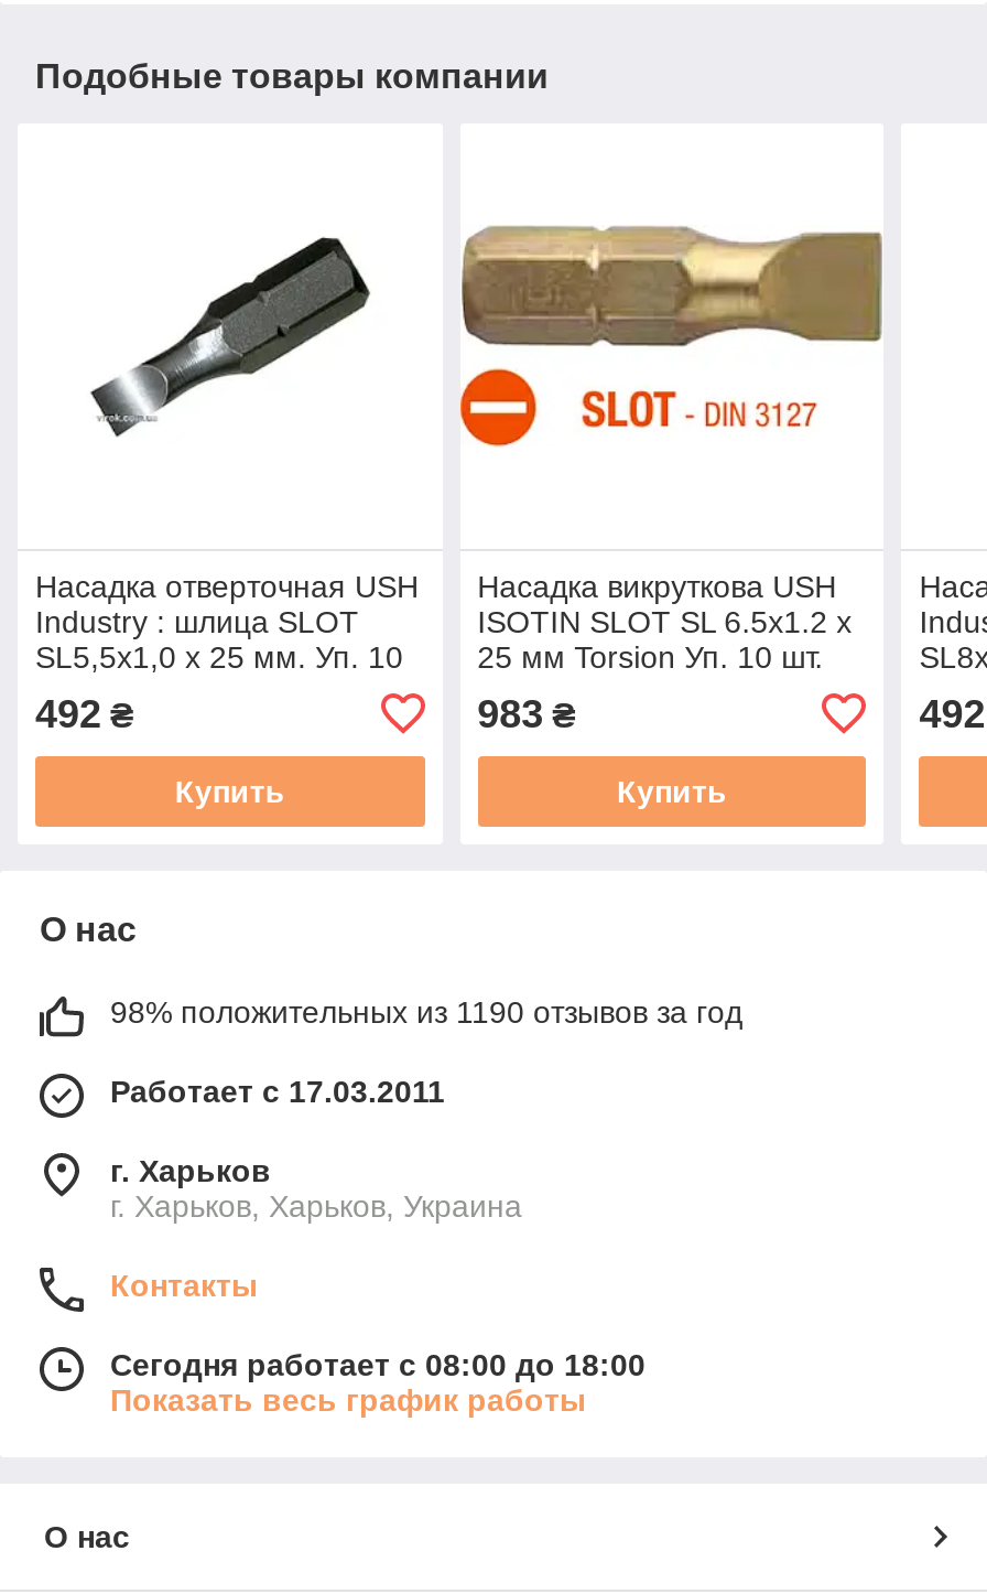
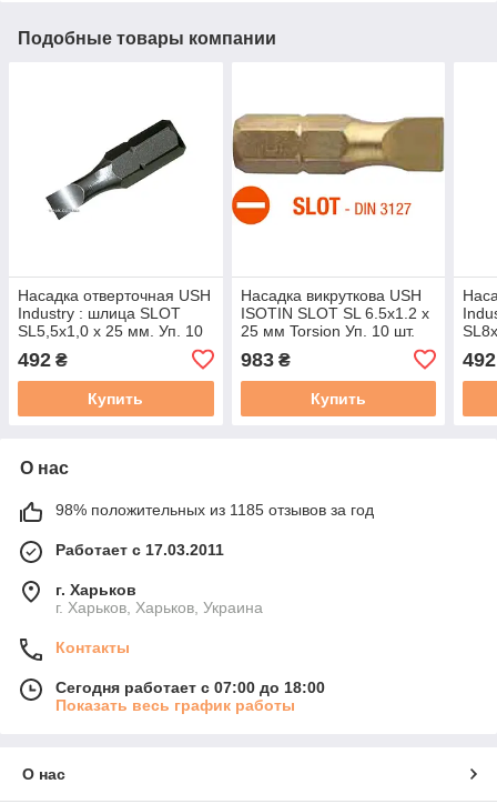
[110,994,742,1029] 98% положительных из 1190 отзывов за год -> [55,501,374,518] 98% положительных из 1185 отзывов за год
[110,1347,646,1382] Сегодня работает с 08:00 до 18:00 -> [55,678,325,696] Сегодня работает с 07:00 до 18:00

